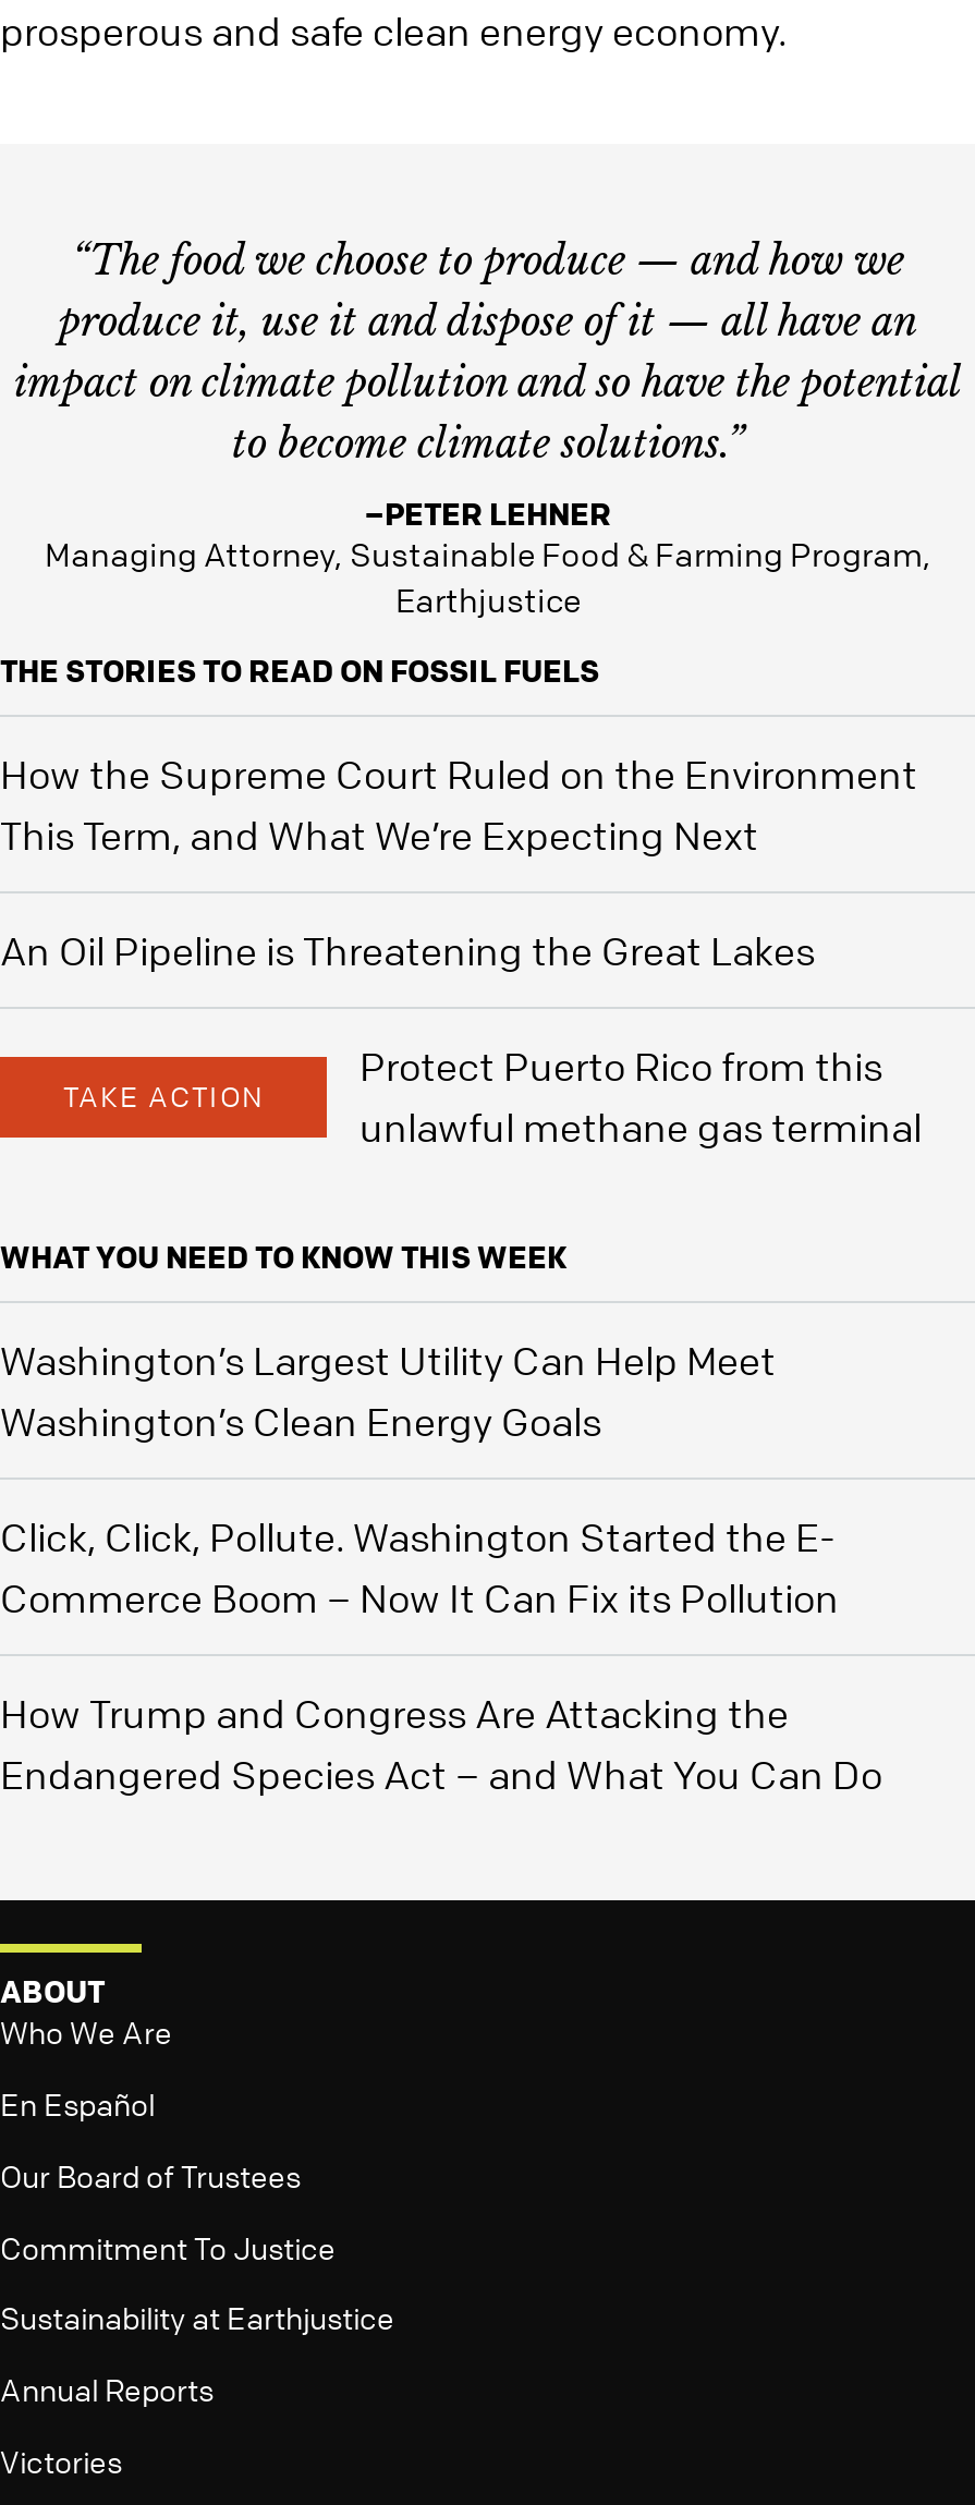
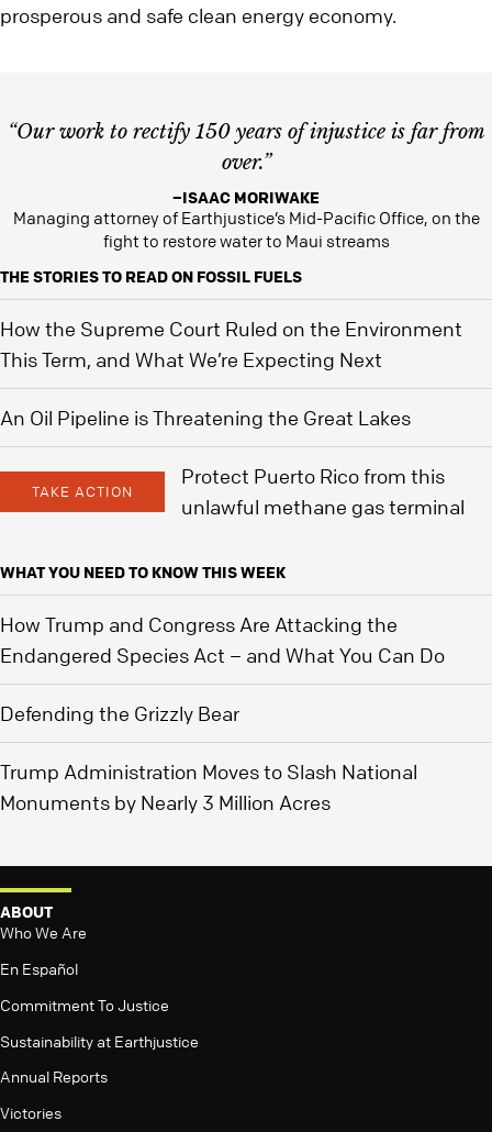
[14,238,962,469] “The food we choose to produce — and how we | produce it, use it and dispose of it — all have an | impact on climate pollution and so have the potential | to become climate solutions.” -> [7,120,485,175] “Our work to rectify 150 years of injustice is far from | over.”
[45,493,931,621] –PETER LEHNER | Managing Attorney, Sustainable Food & Farming Program, | Earthjustice -> [13,187,479,252] –ISAAC MORIWAKE | Managing attorney of Earthjustice’s Mid-Pacific Office, on the | fight to restore water to Maui streams
[0,1336,839,1621] Washington’s Largest Utility Can Help Meet | Washington’s Clean Energy Goals | Click, Click, Pollute. Washington Started the E- | Commerce Boom – Now It Can Fix its Pollution -> none
moved [0,1689,882,1798] -> [0,612,445,667]: How Trump and Congress Are Attacking the | Endangered Species Act – and What You Can Do
none -> [0,701,417,814] Defending the Grizzly Bear | Trump Administration Moves to Slash National | Monuments by Nearly 3 Million Acres
[0,2155,301,2194] Our Board of Trustees -> none

